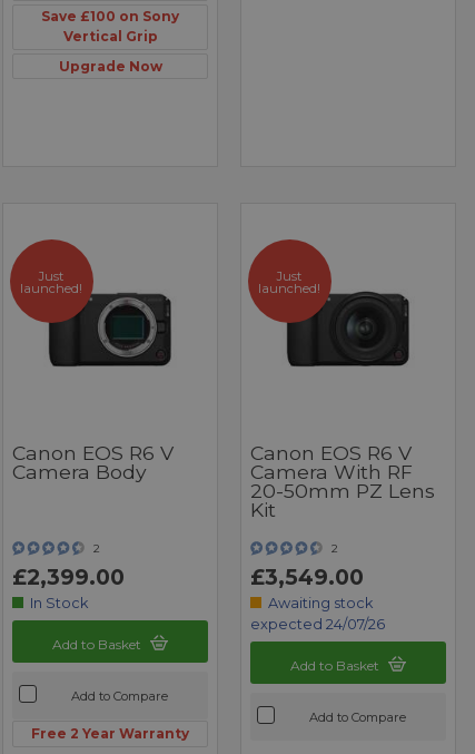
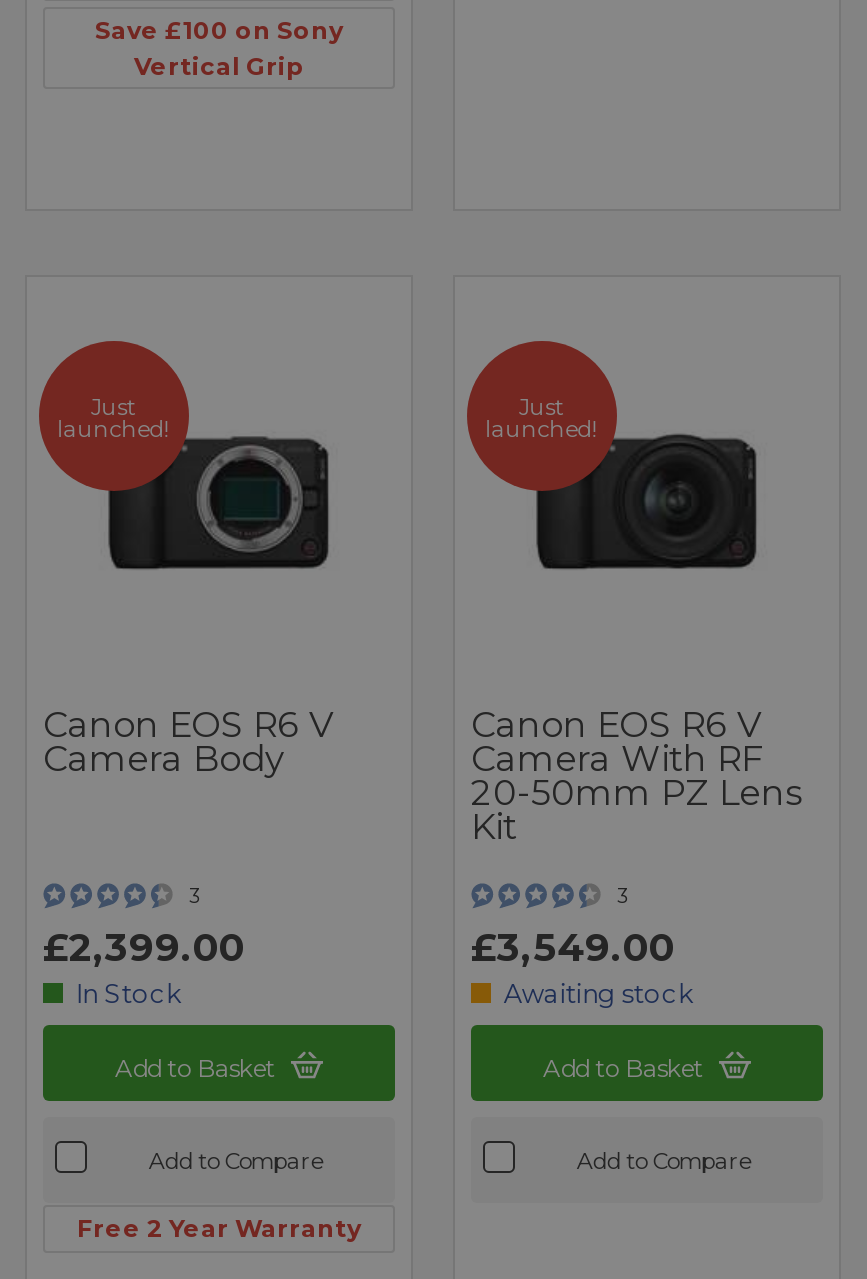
[58,58,162,74] Upgrade Now -> none
[93,541,100,555] 2 -> [189,883,199,909] 3
[331,541,338,555] 2 -> [617,883,627,909] 3
[250,616,385,632] expected 24/07/26 -> none
moved [290,657,406,725] -> [543,1054,751,1175]: Add to Basket | Add to Compare

